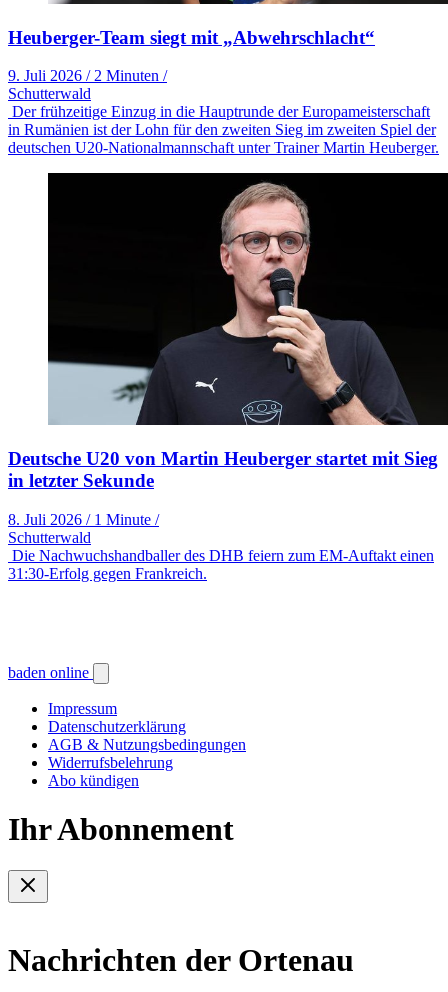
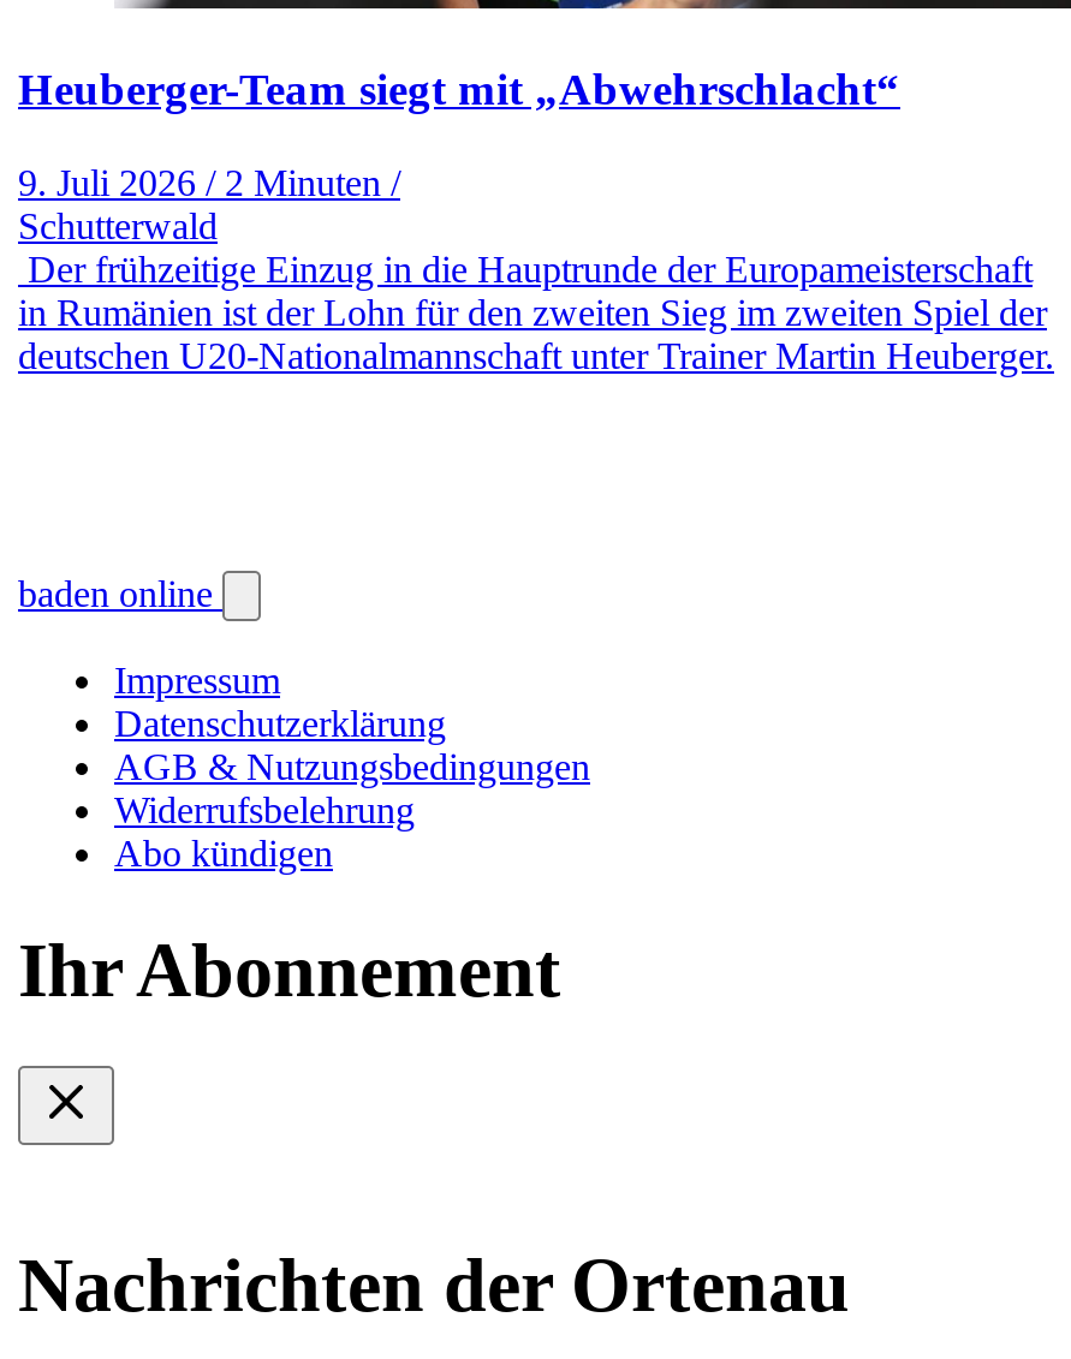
[8,172,445,582] [image] | Deutsche U20 von Martin Heuberger startet mit Sieg | in letzter Sekunde | 8. Juli 2026 / 1 Minute / | Schutterwald | Die Nachwuchshandballer des DHB feiern zum EM-Auftakt einen | 31:30-Erfolg gegen Frankreich. -> none

